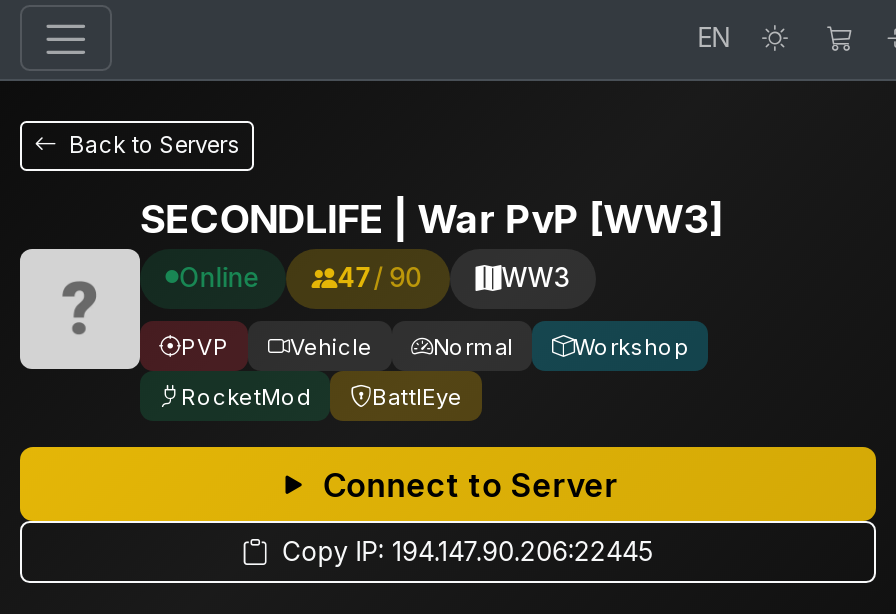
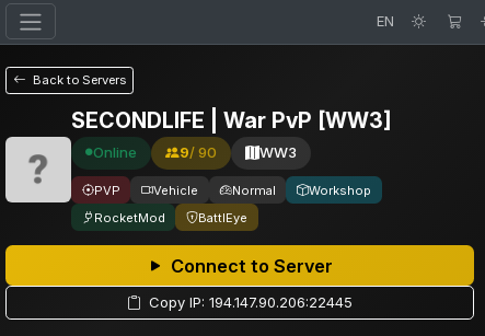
[338,262,424,294] 47/ 90 -> [179,144,217,161] 9/ 90

